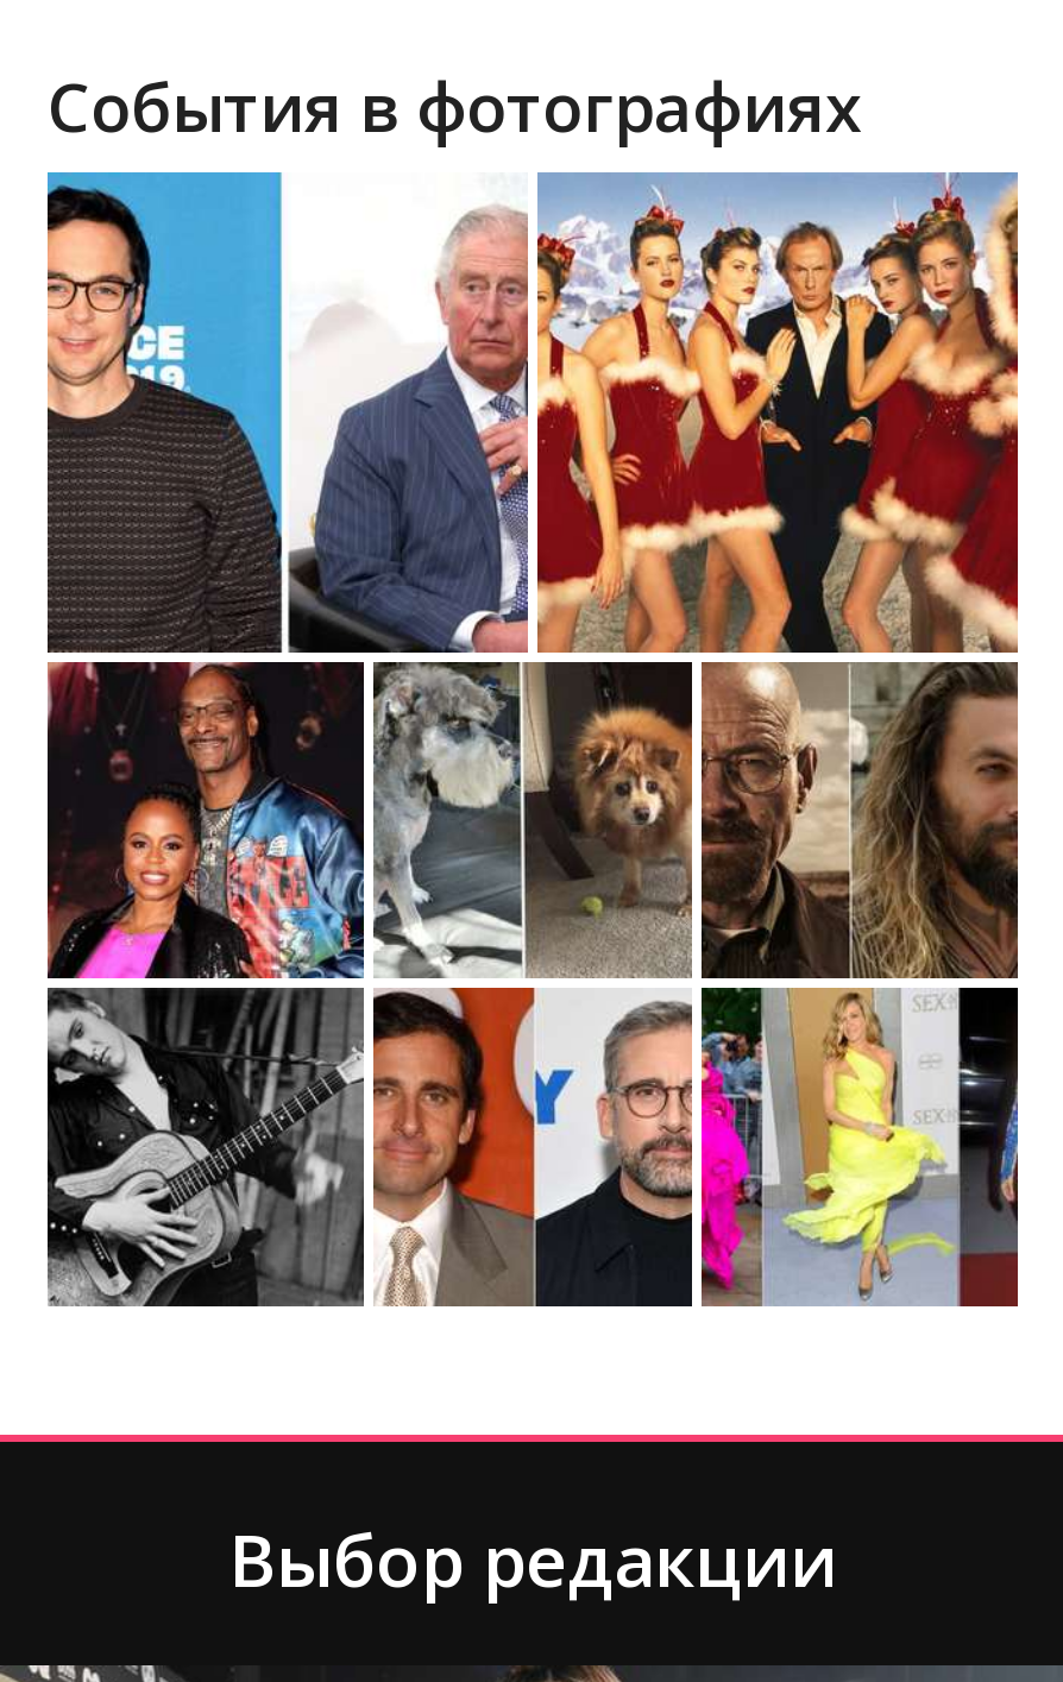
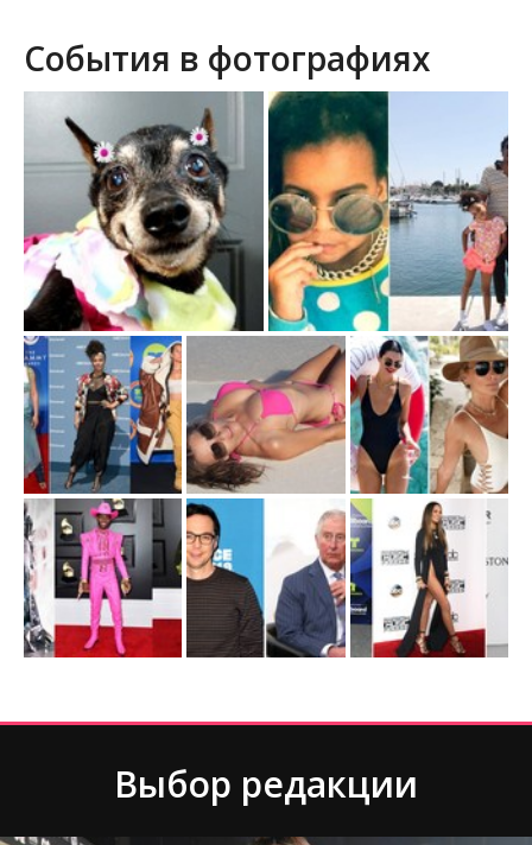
[45,170,1020,1309] [image] -> [23,90,509,659] [image]

